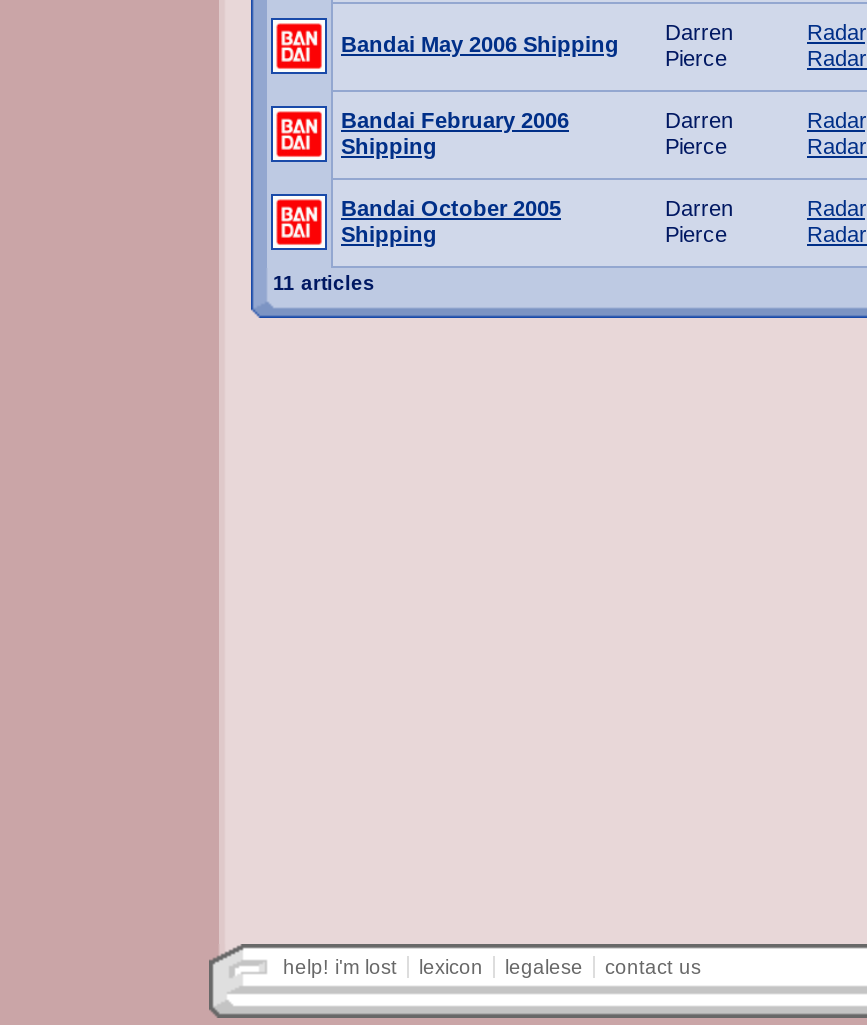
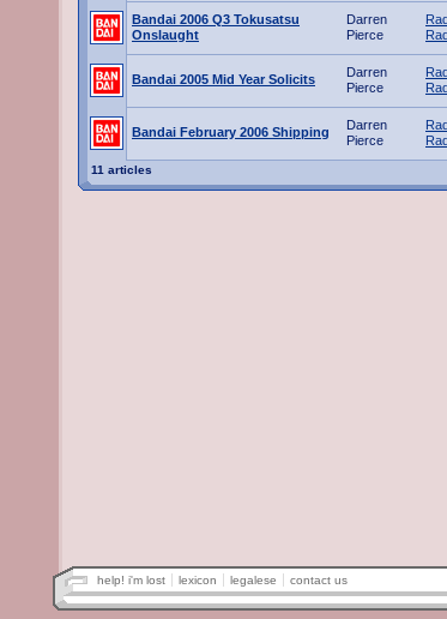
[341,32,619,56] Bandai May 2006 Shipping -> [132,12,300,42] Bandai 2006 Q3 Tokusatsu | Onslaught
[341,108,569,158] Bandai February 2006 | Shipping -> [132,72,315,86] Bandai 2005 Mid Year Solicits
[341,196,561,246] Bandai October 2005 | Shipping -> [132,125,330,139] Bandai February 2006 Shipping

